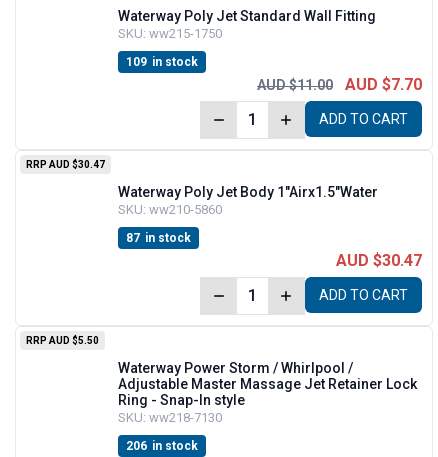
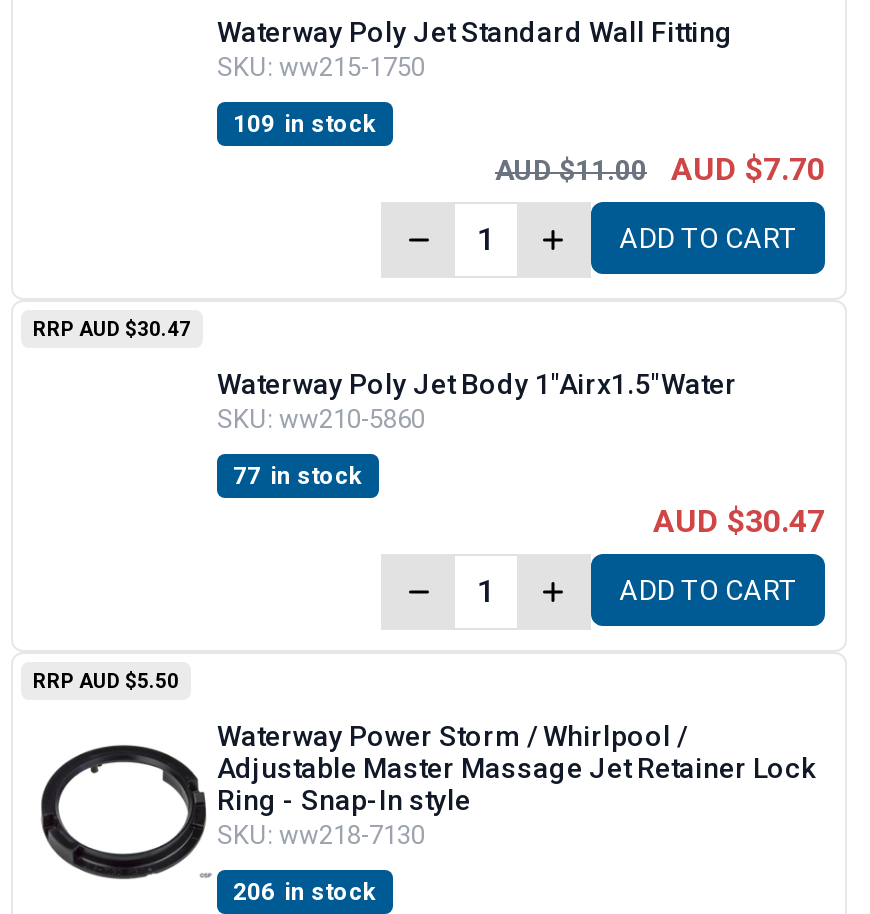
[126,231,191,245] 87 in stock -> [233,462,363,490] 77 in stock
none -> [39,744,211,882] [image]

